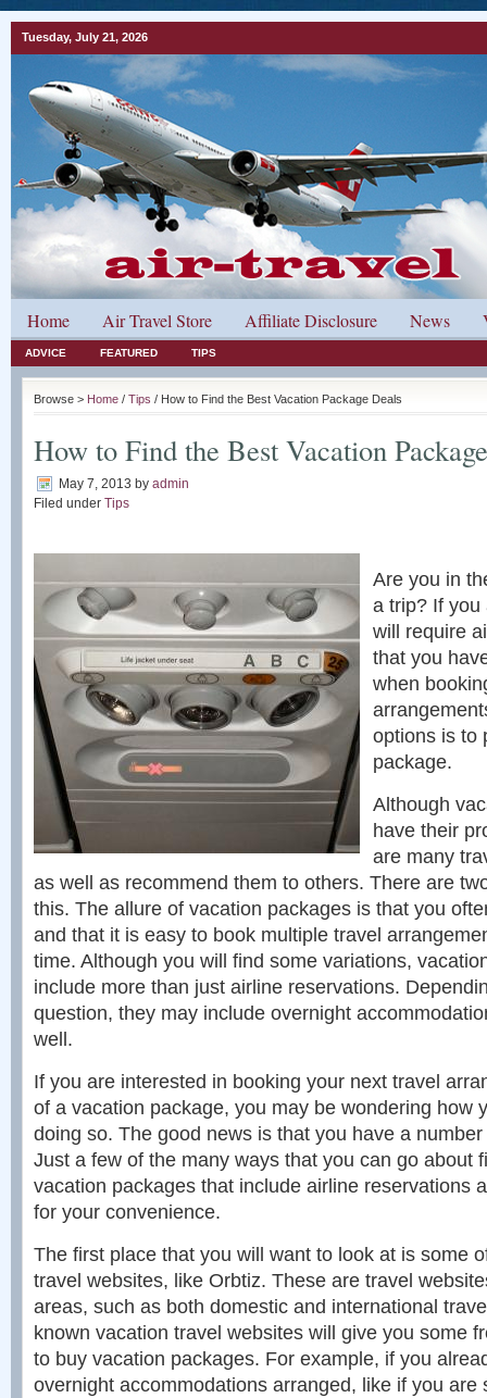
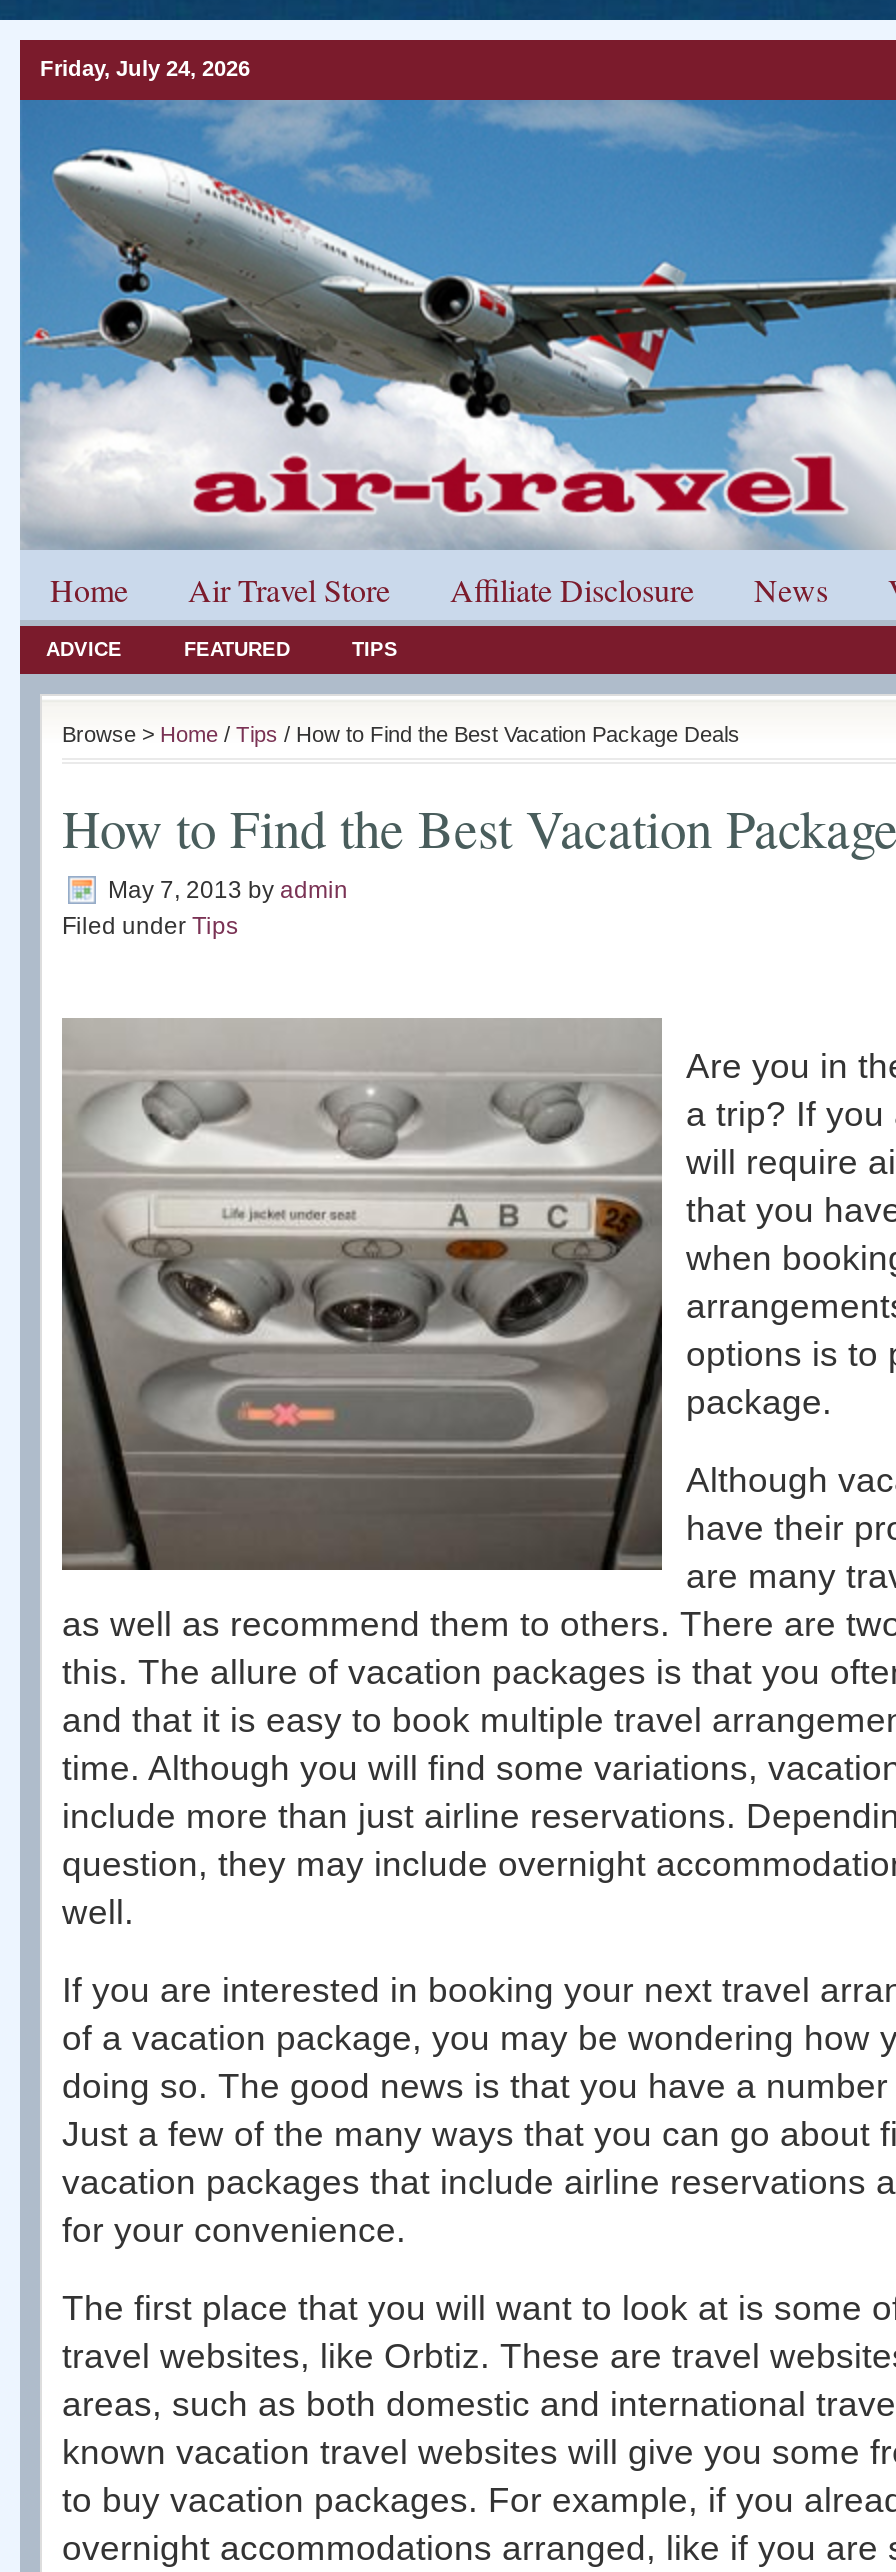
[22,30,148,43] Tuesday, July 21, 2026 -> [40,56,250,80] Friday, July 24, 2026

